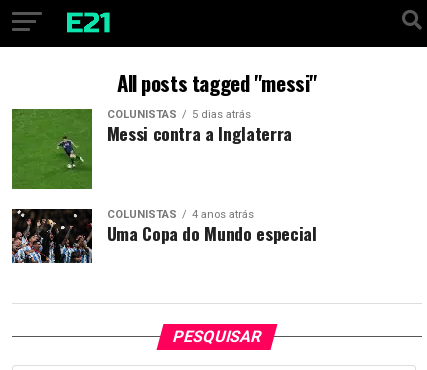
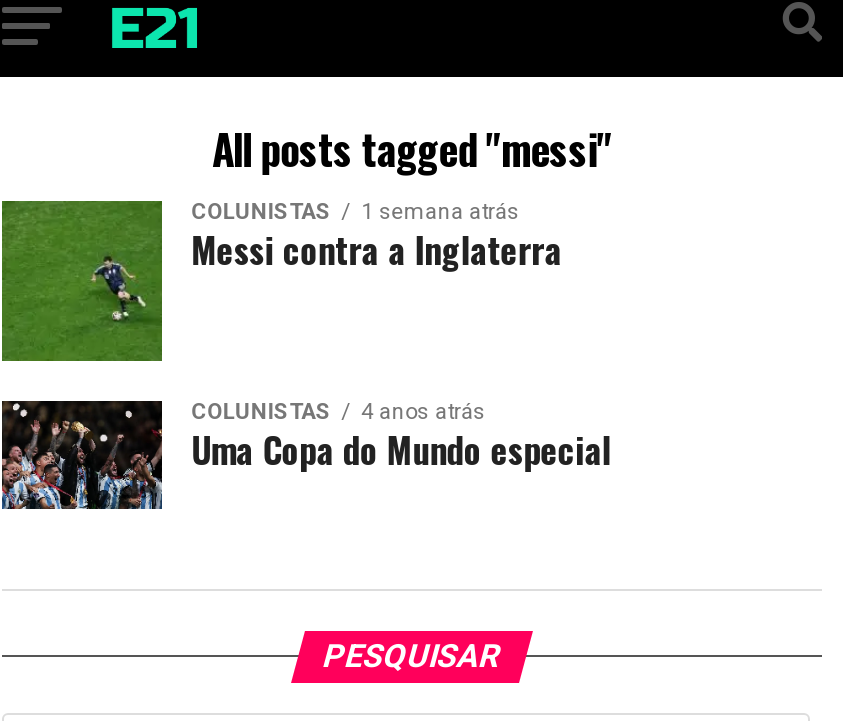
[107,108,251,121] COLUNISTAS 5 dias atrás -> [191,199,519,225] COLUNISTAS 1 semana atrás

